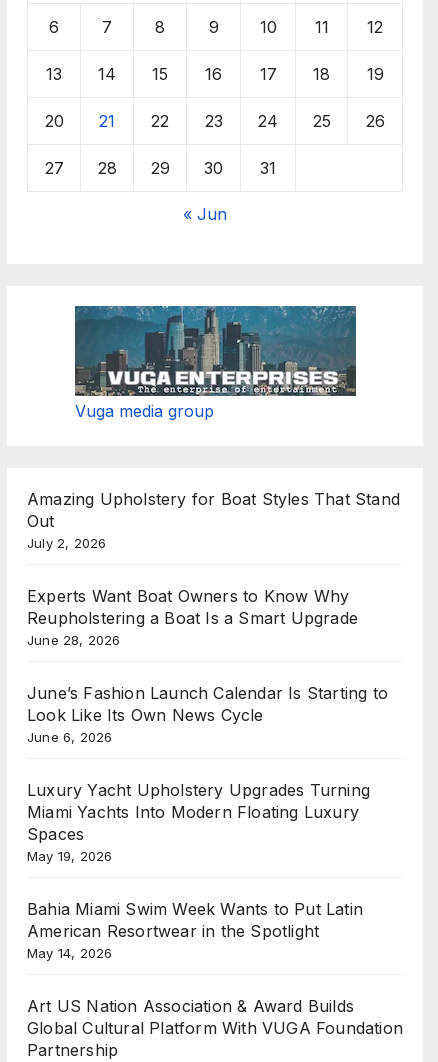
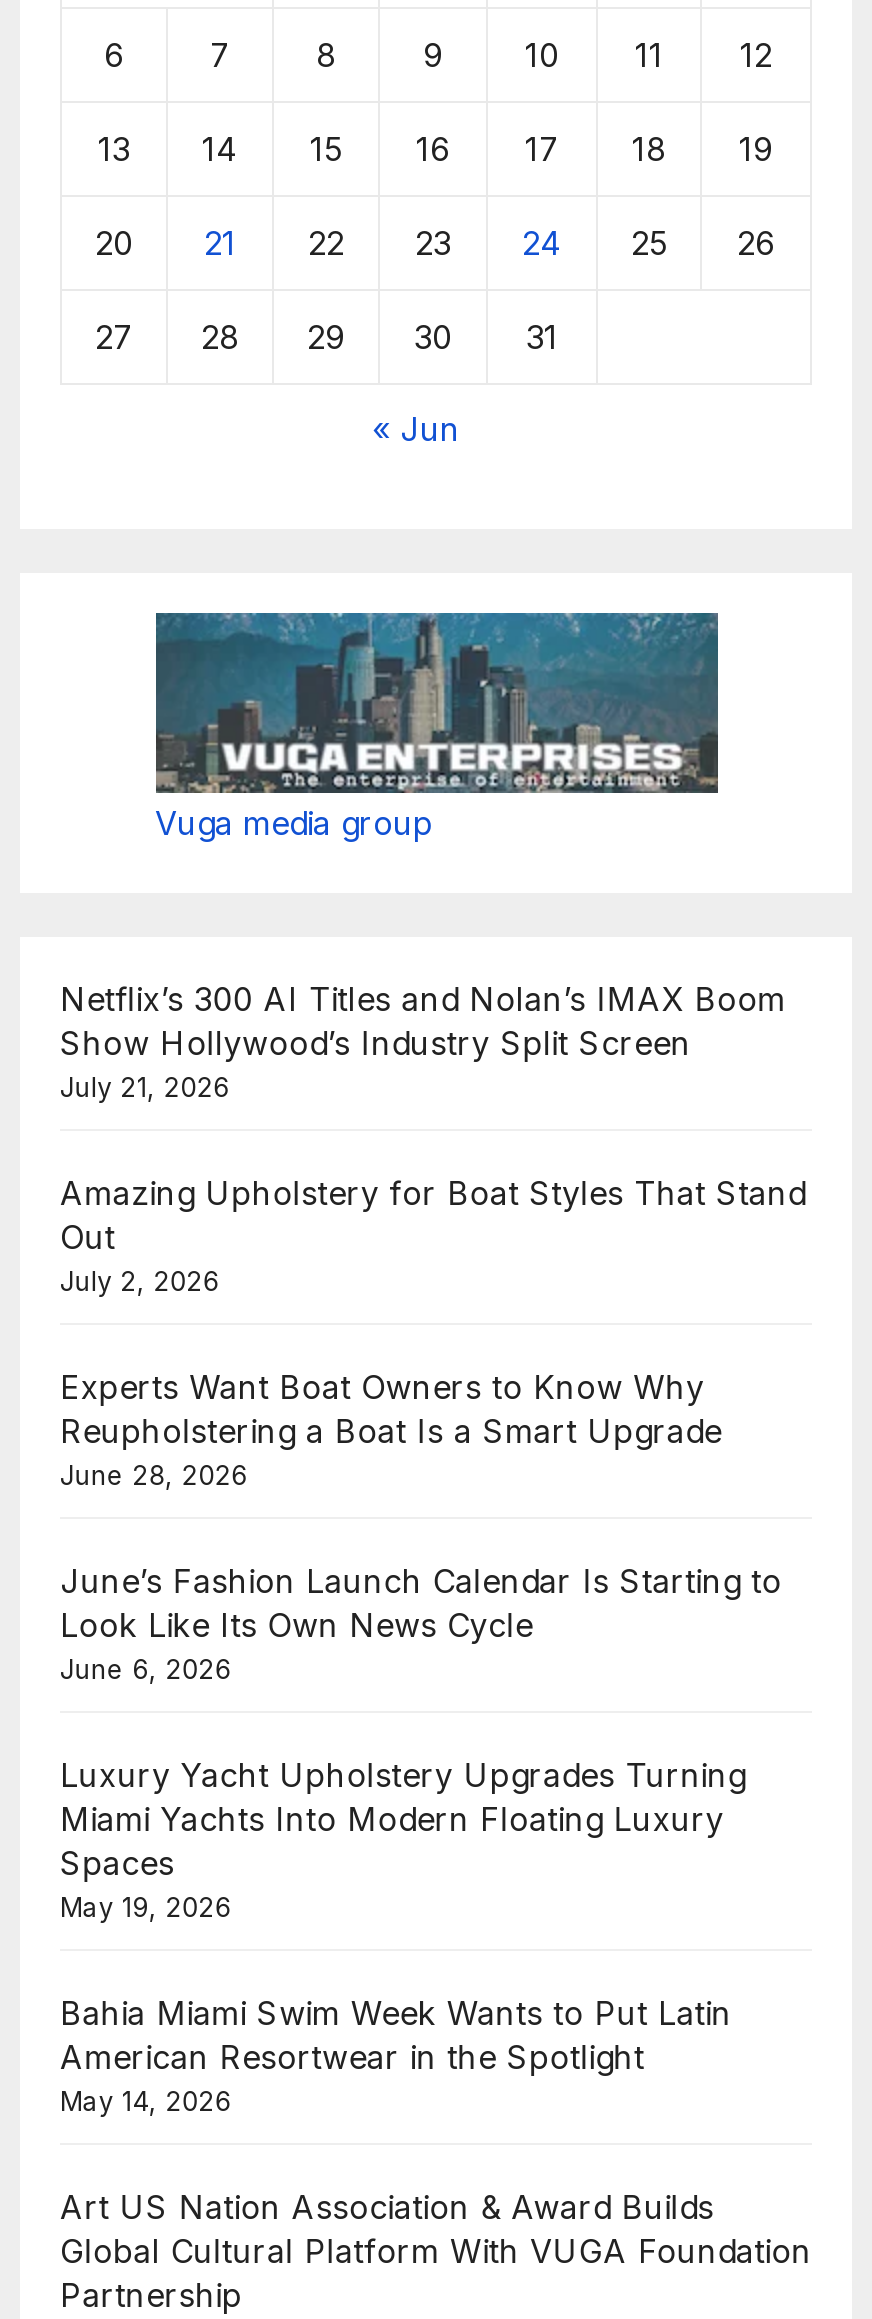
none -> [60,979,786,1103] Netflix’s 300 AI Titles and Nolan’s IMAX Boom | Show Hollywood’s Industry Split Screen | July 21, 2026

